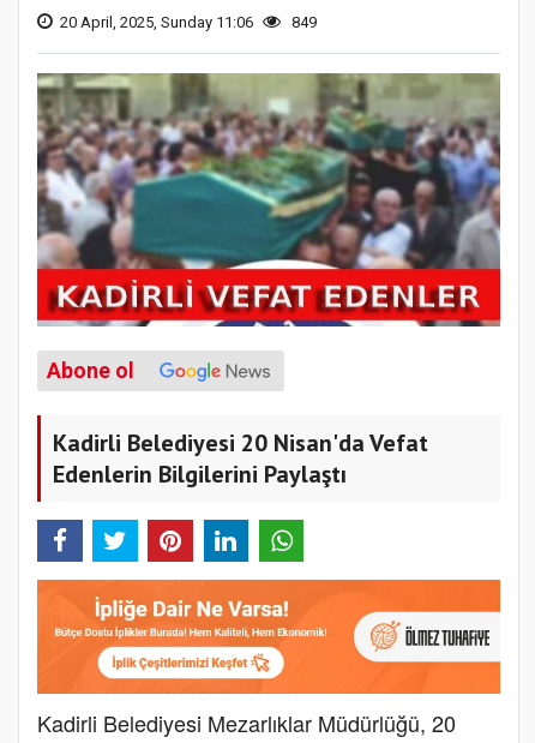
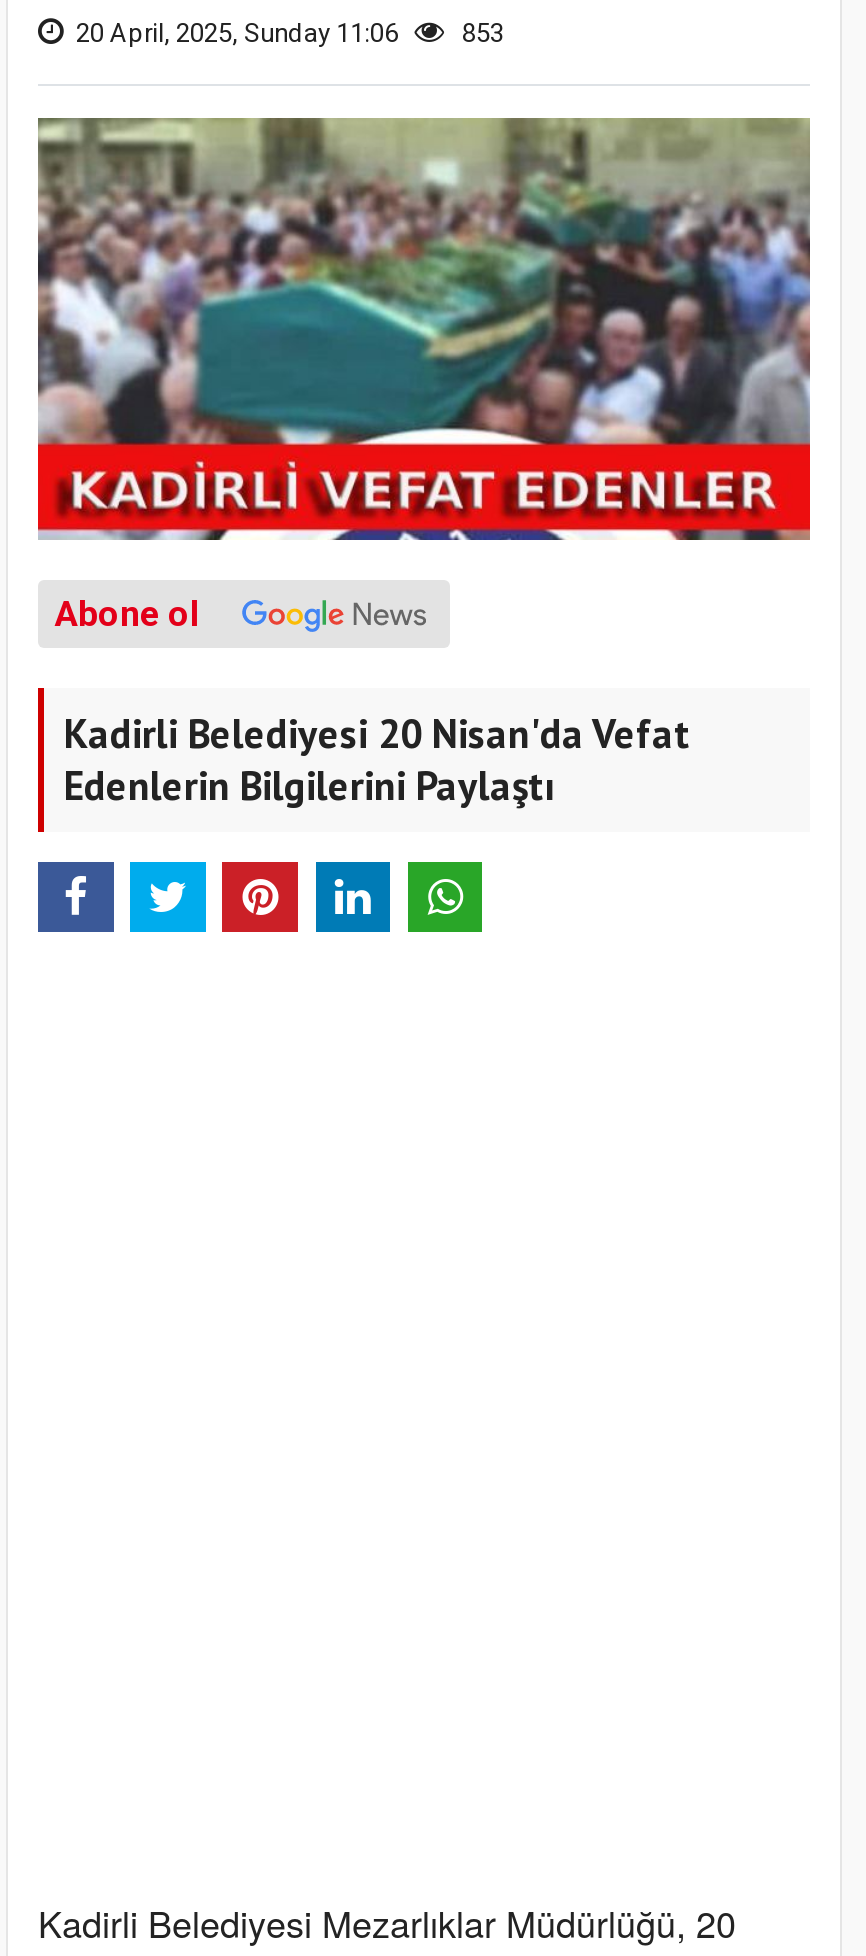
[60,13,317,31] 20 April, 2025, Sunday 11:06 849 -> [76,18,504,48] 20 April, 2025, Sunday 11:06 853
[36,579,501,695] [image] -> none

